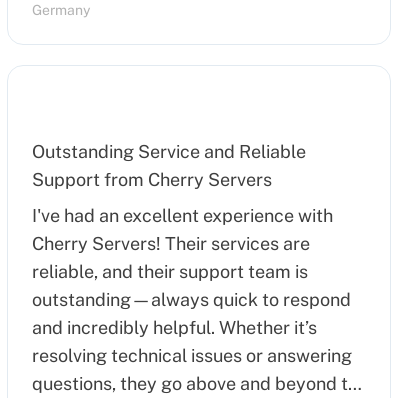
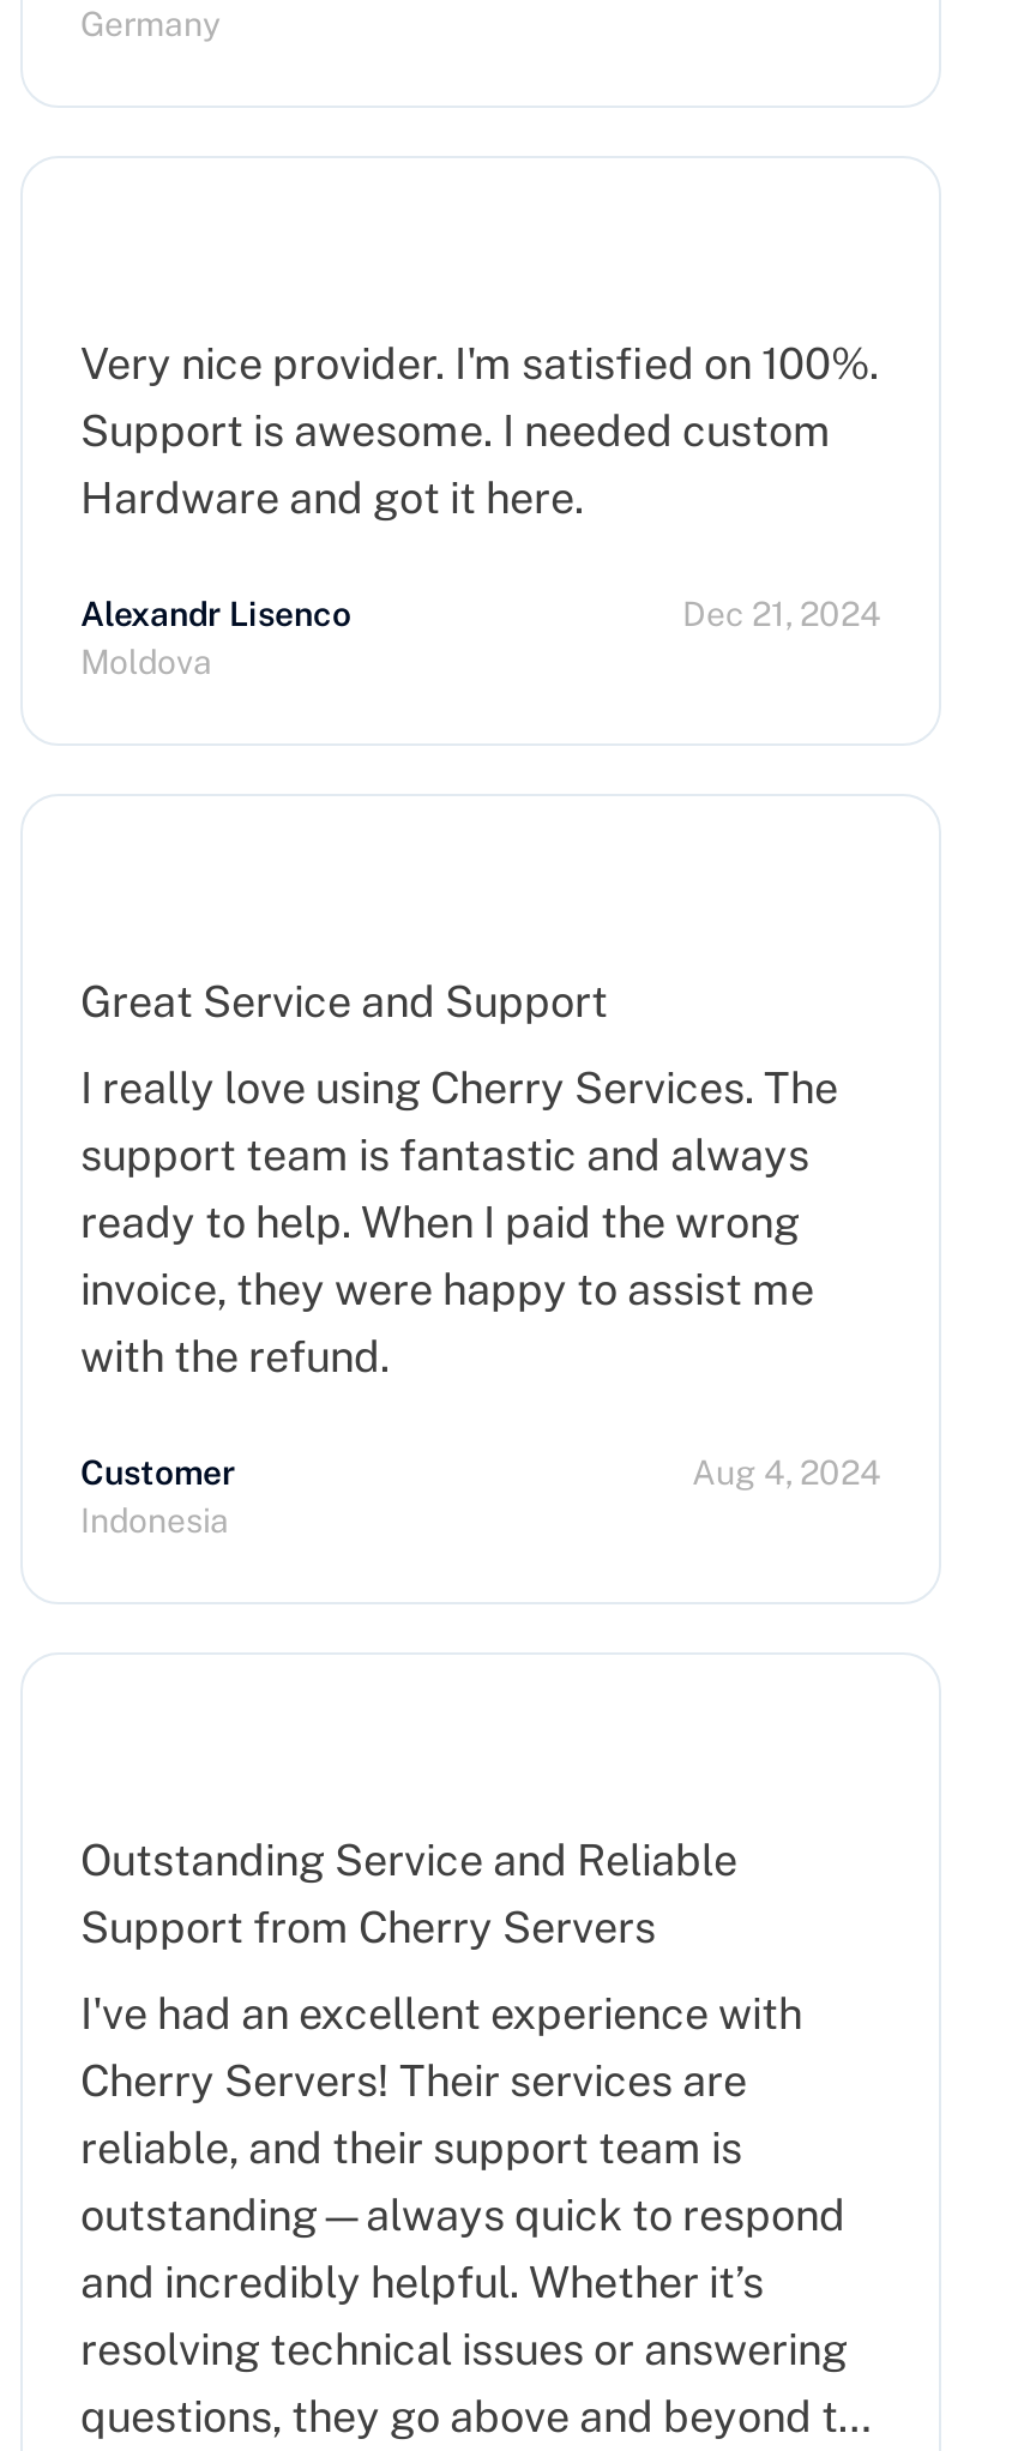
none -> [80,338,879,681] Very nice provider. I'm satisfied on 100%. | Support is awesome. I needed custom | Hardware and got it here. | Alexandr Lisenco | Moldova
none -> [80,976,838,1540] Great Service and Support | I really love using Cherry Services. The | support team is fantastic and always | ready to help. When I paid the wrong | invoice, they were happy to assist me | with the refund. | Customer | Indonesia
none -> [682,595,881,633] Dec 21, 2024
none -> [692,1453,881,1492] Aug 4, 2024

